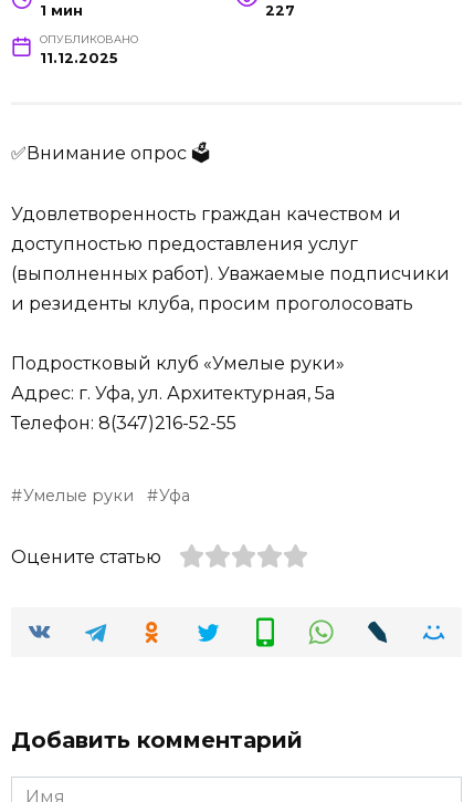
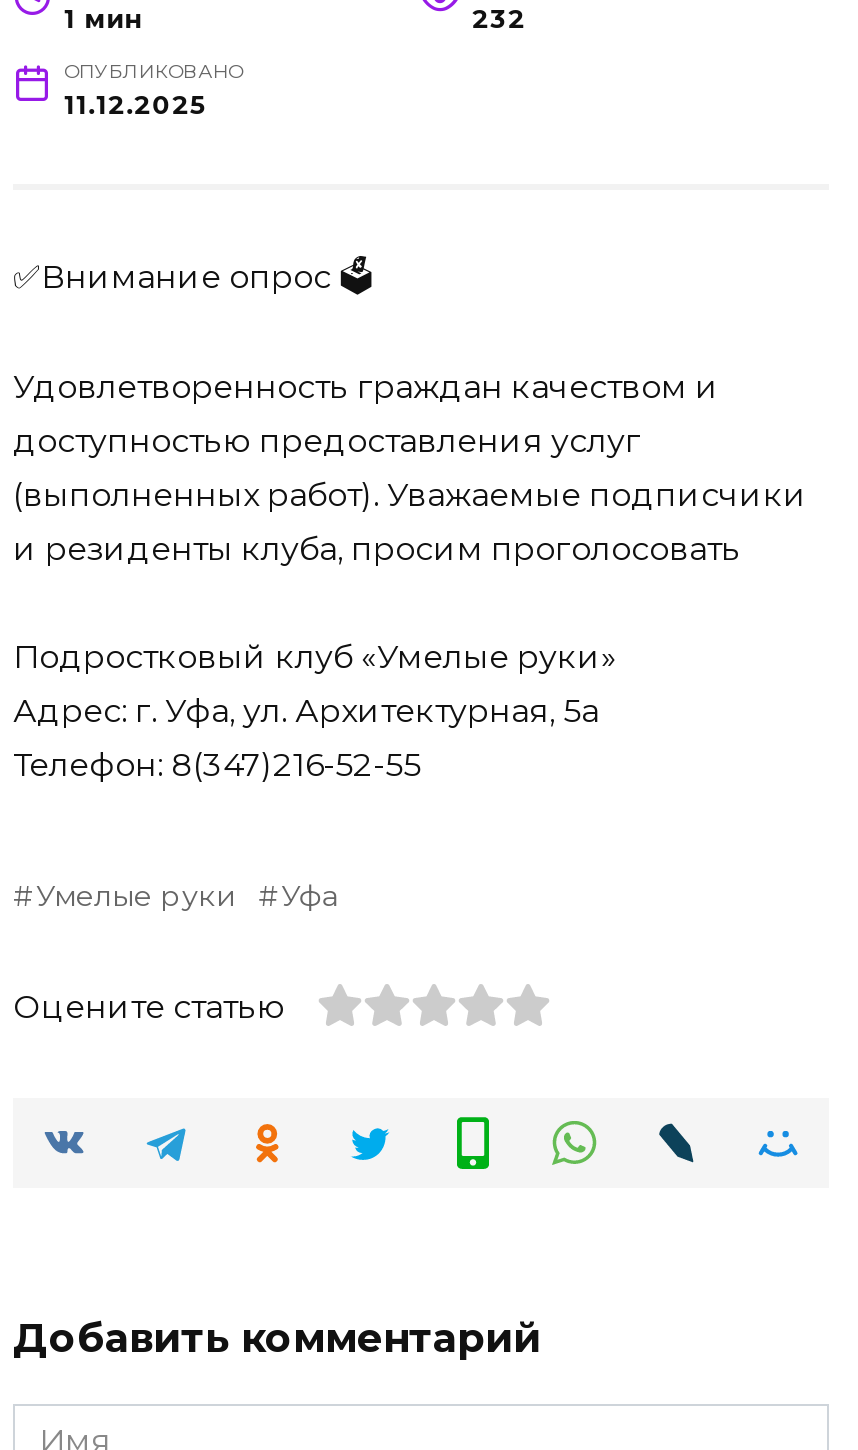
[265,3,295,19] 227 -> [472,5,526,35] 232

